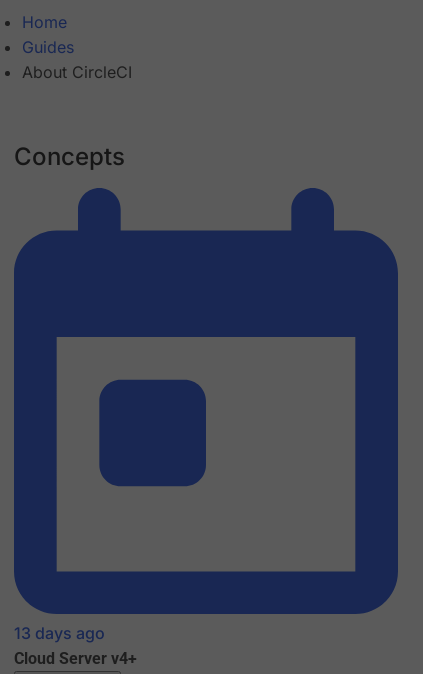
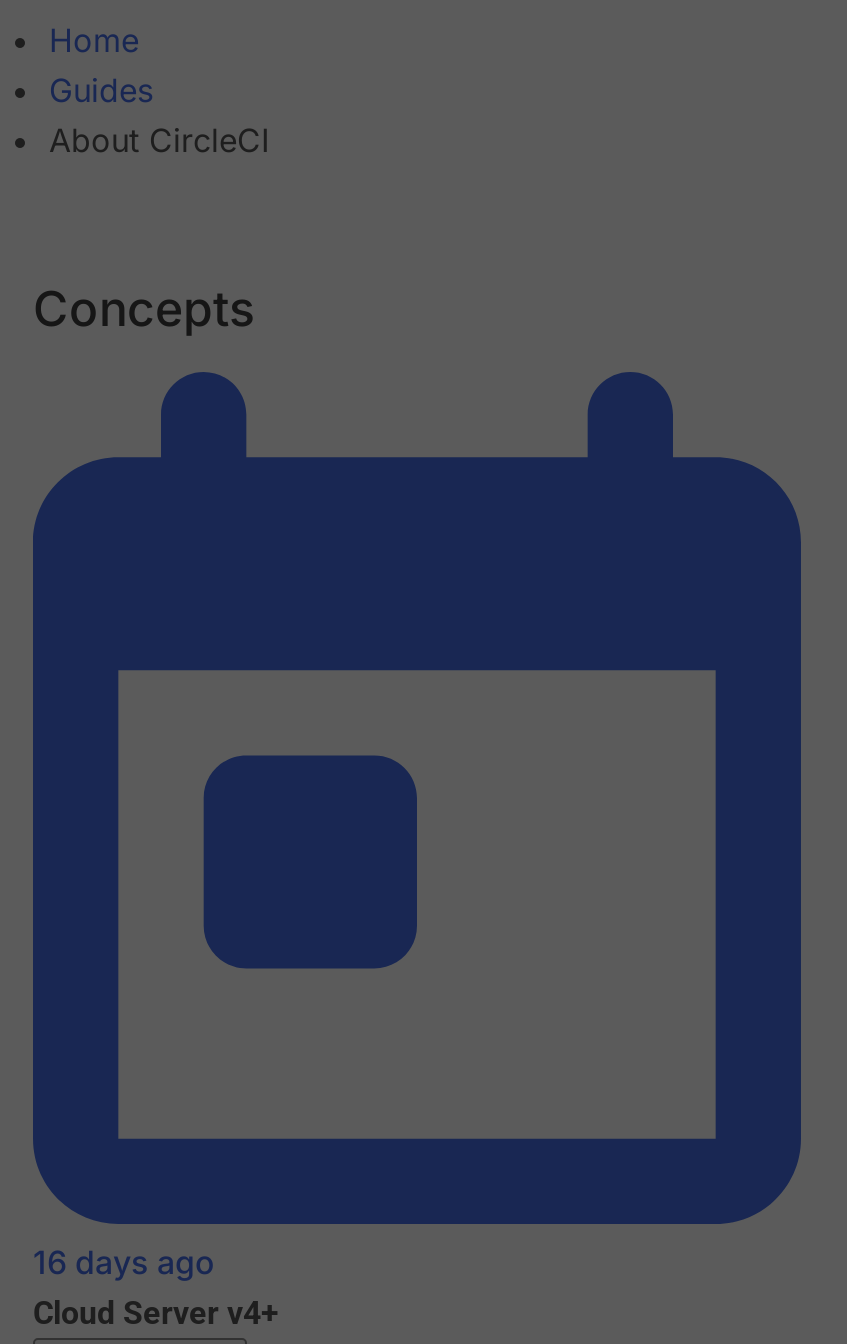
[14,623,105,643] 13 days ago -> [33,1243,215,1283] 16 days ago

